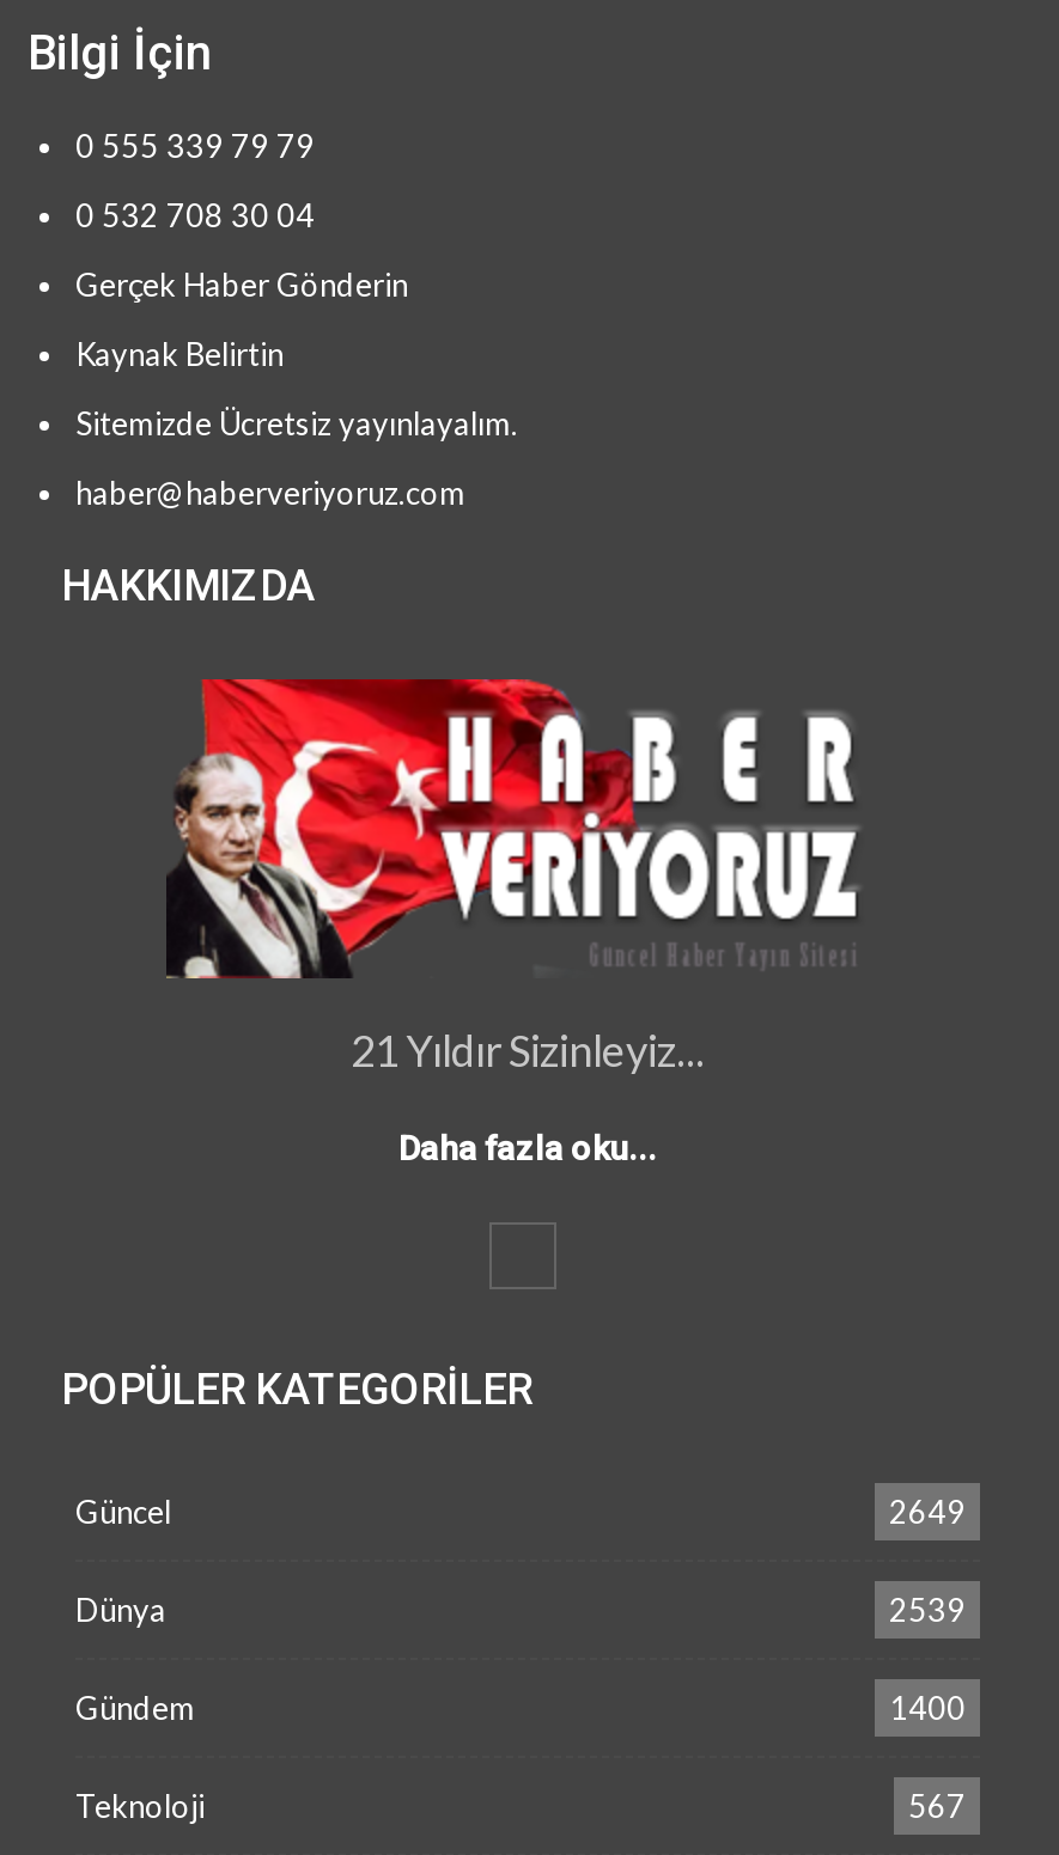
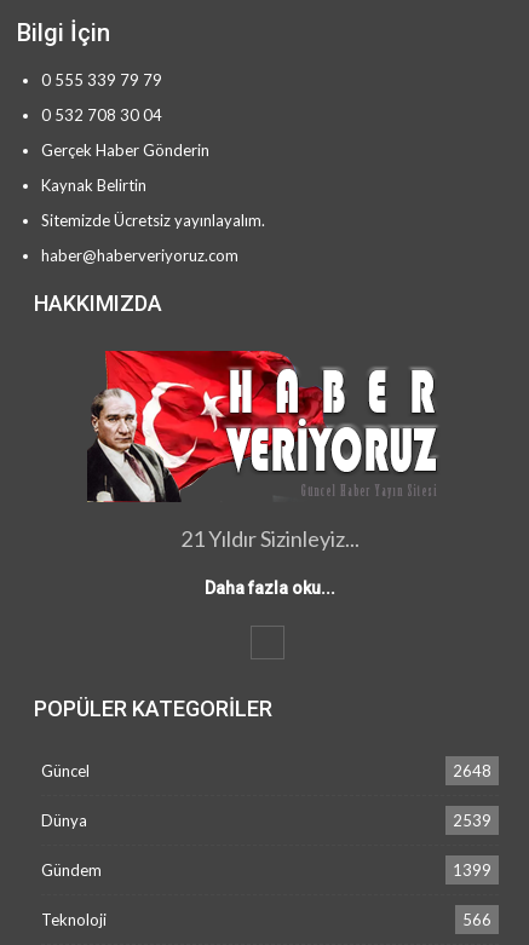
[889,1492,966,1530] 2649 -> [453,761,491,781] 2648
[889,1688,966,1727] 1400 -> [453,861,491,880] 1399
[908,1786,966,1825] 567 -> [462,910,491,930] 566

